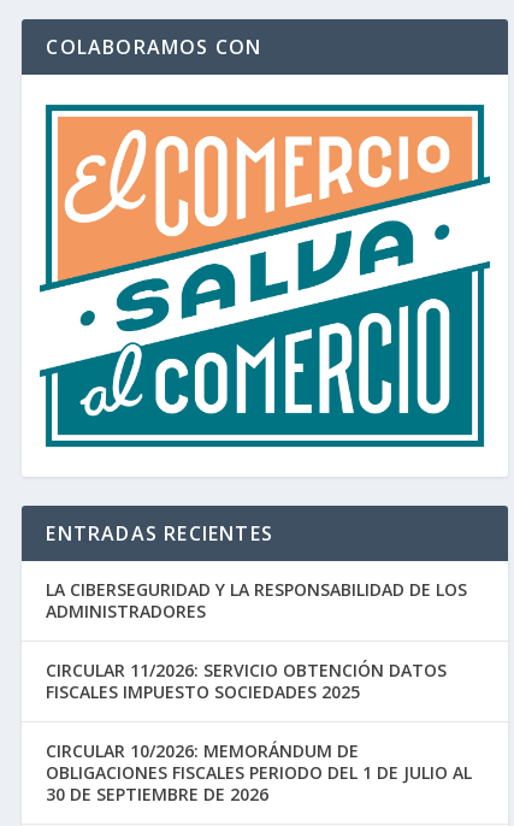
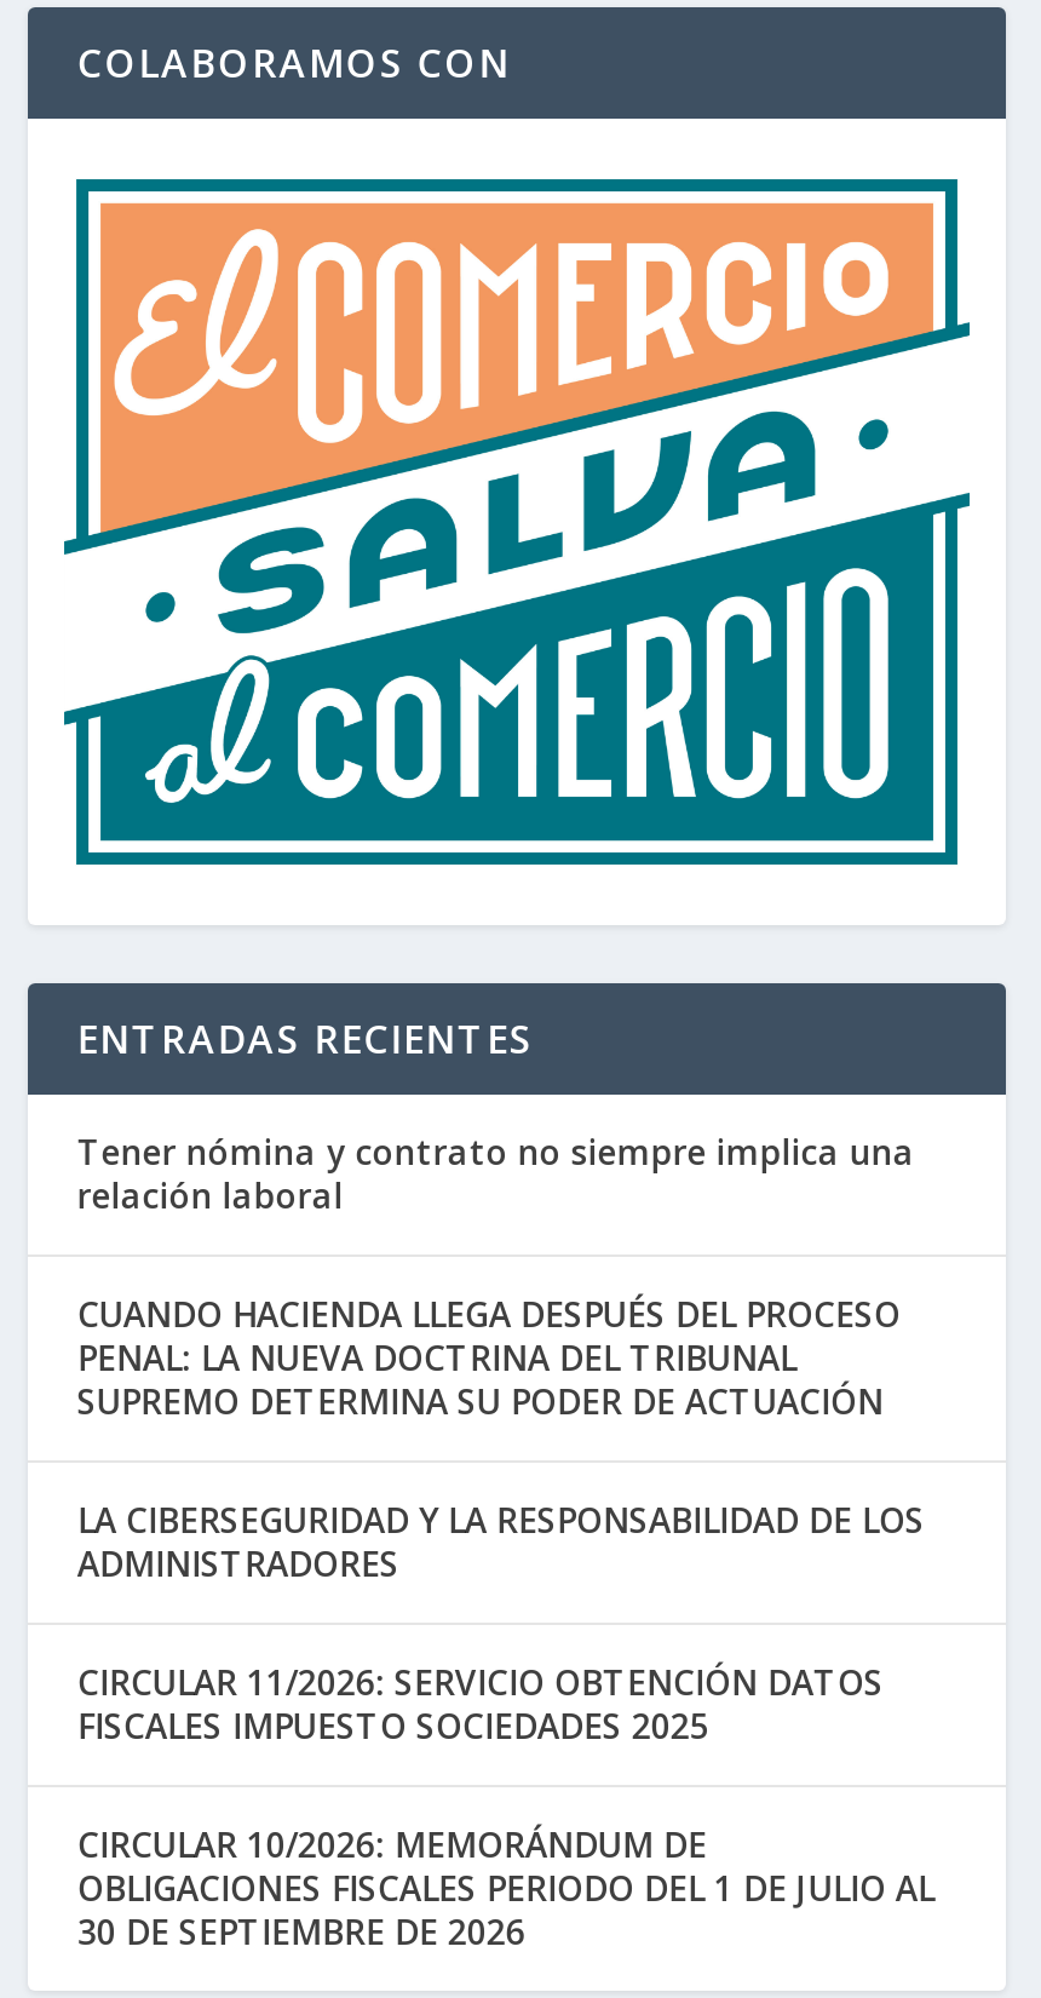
none -> [77,1130,915,1425] Tener nómina y contrato no siempre implica una | relación laboral | CUANDO HACIENDA LLEGA DESPUÉS DEL PROCESO | PENAL: LA NUEVA DOCTRINA DEL TRIBUNAL | SUPREMO DETERMINA SU PODER DE ACTUACIÓN

